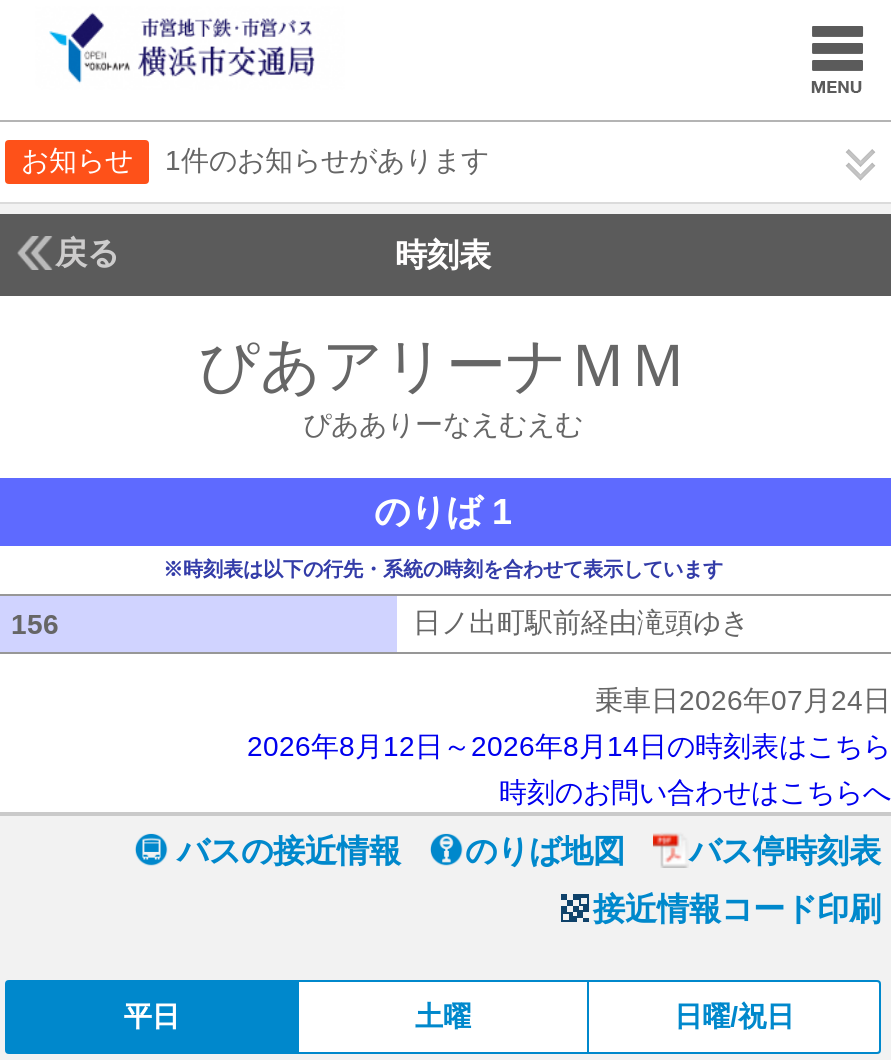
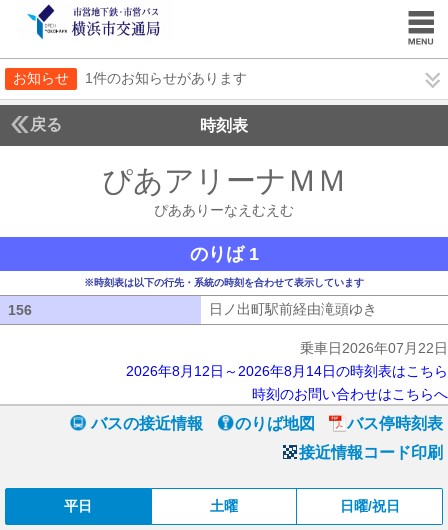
[595,684,891,716] 乗車日2026年07月24日 -> [300,340,448,356] 乗車日2026年07月22日

